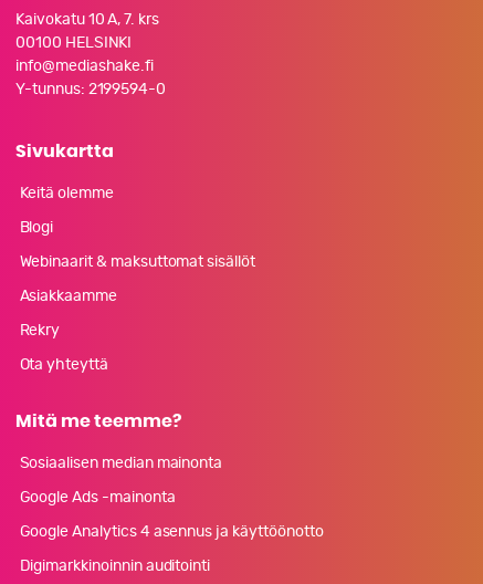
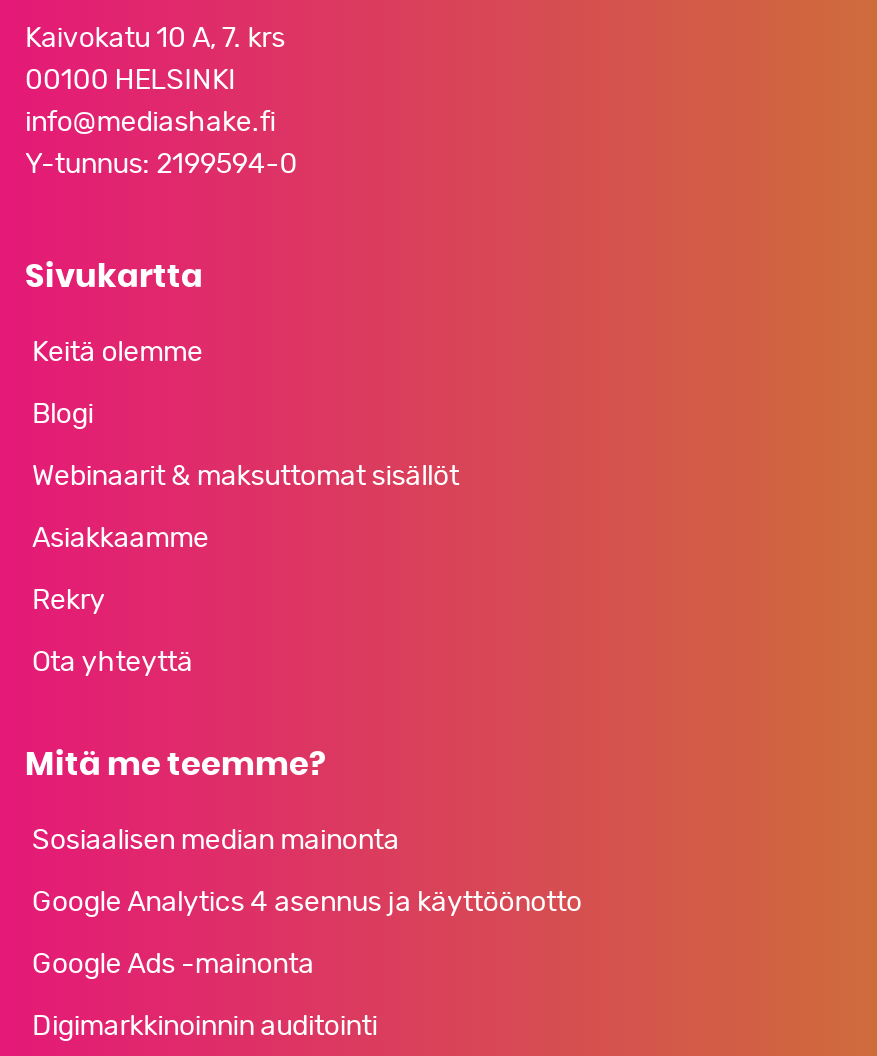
moved [19,490,175,506] -> [32,952,314,980]: Google Ads -mainonta
moved [19,525,323,540] -> [32,890,582,918]: Google Analytics 4 asennus ja käyttöönotto

